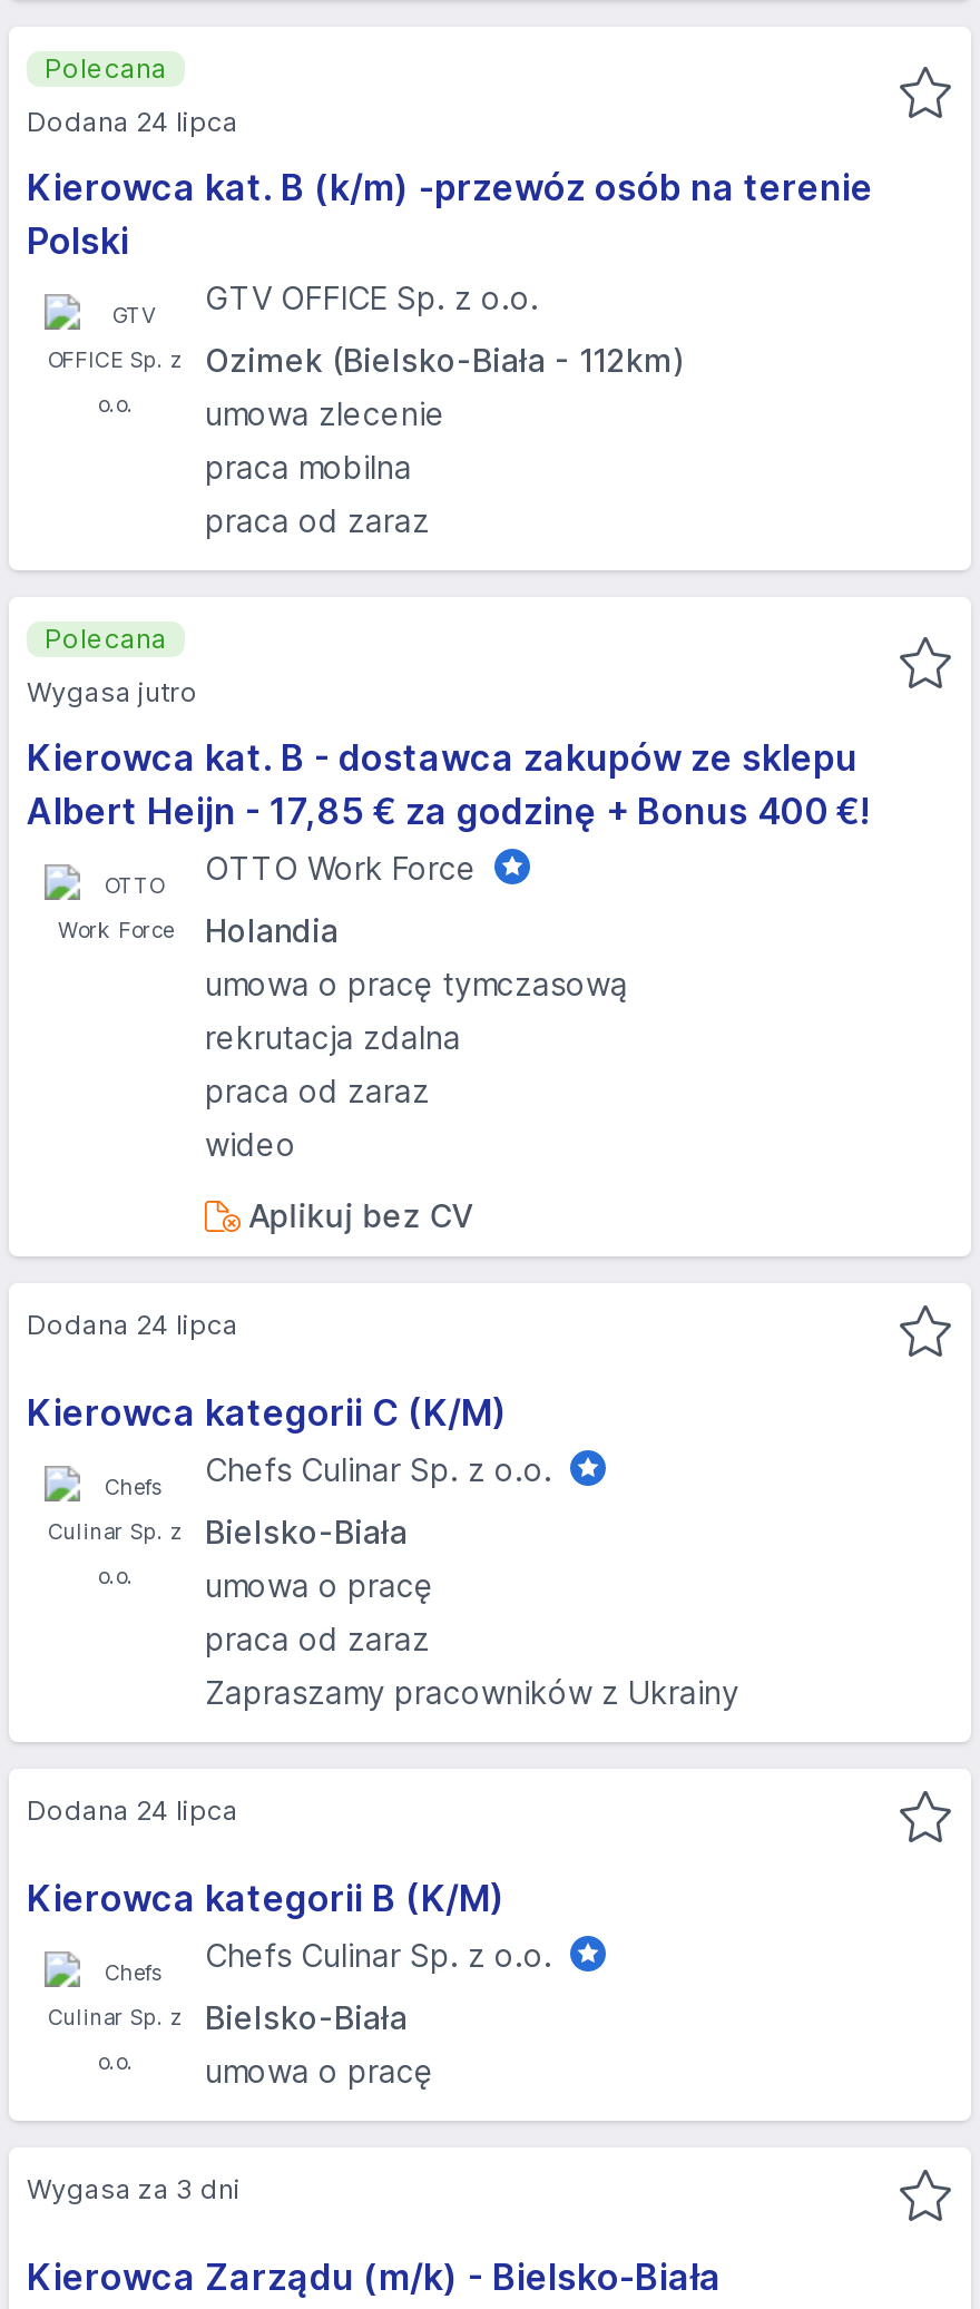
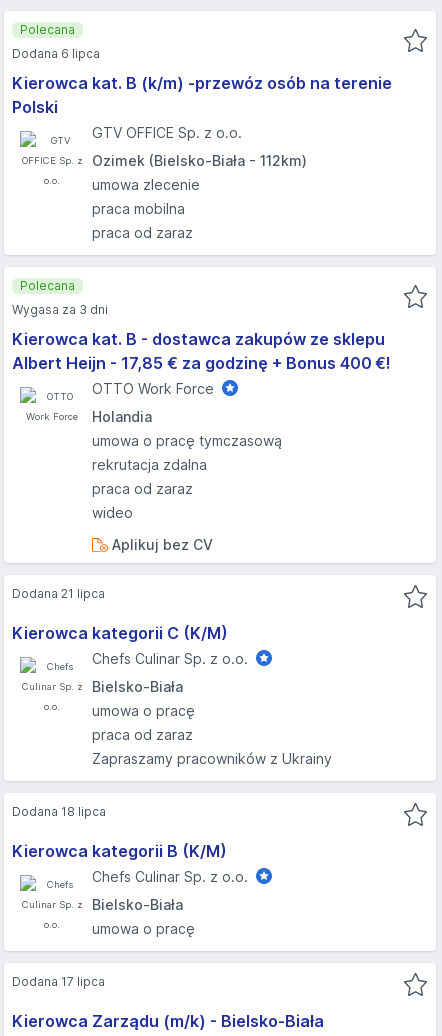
[27,105,238,138] Dodana 24 lipca -> [12,46,100,61] Dodana 6 lipca
[27,675,198,708] Wygasa jutro -> [12,302,108,317] Wygasa za 3 dni
[27,1308,238,1341] Dodana 24 lipca -> [12,586,105,601] Dodana 21 lipca
[27,1793,238,1827] Dodana 24 lipca -> [12,804,106,819] Dodana 18 lipca
[27,2172,241,2205] Wygasa za 3 dni -> [12,974,105,989] Dodana 17 lipca

